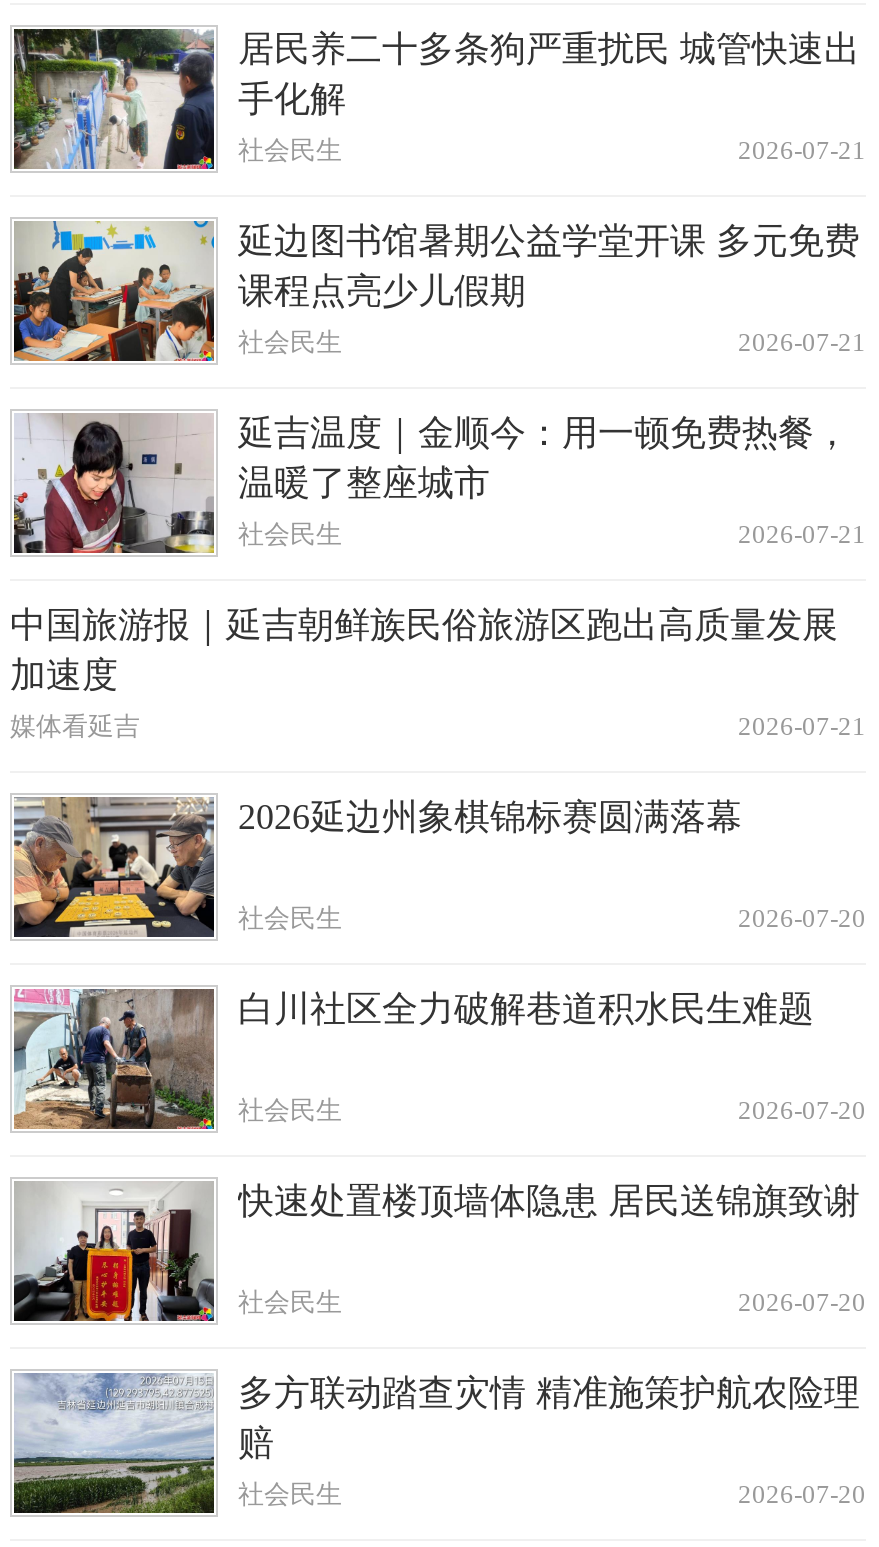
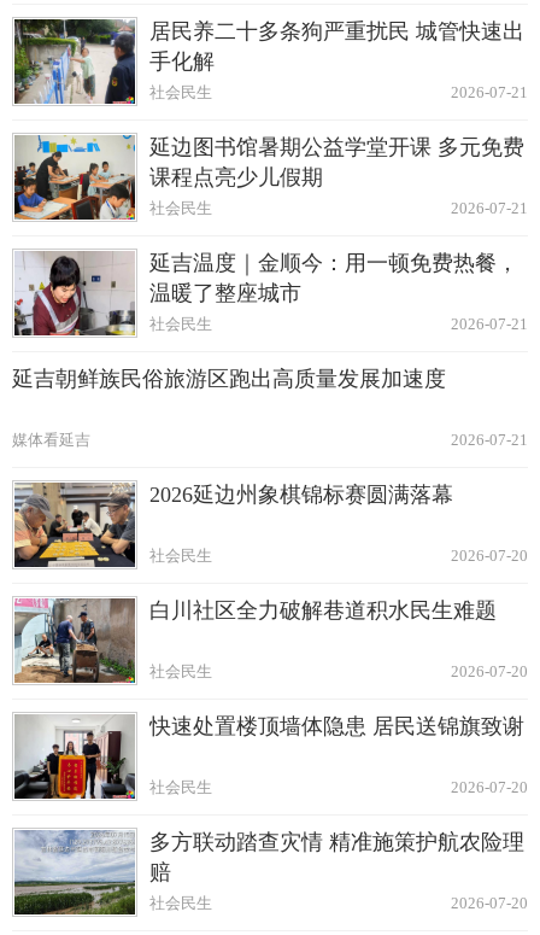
[10,605,838,695] 中国旅游报｜延吉朝鲜族民俗旅游区跑出高质量发展 | 加速度 -> [12,367,446,391] 延吉朝鲜族民俗旅游区跑出高质量发展加速度

